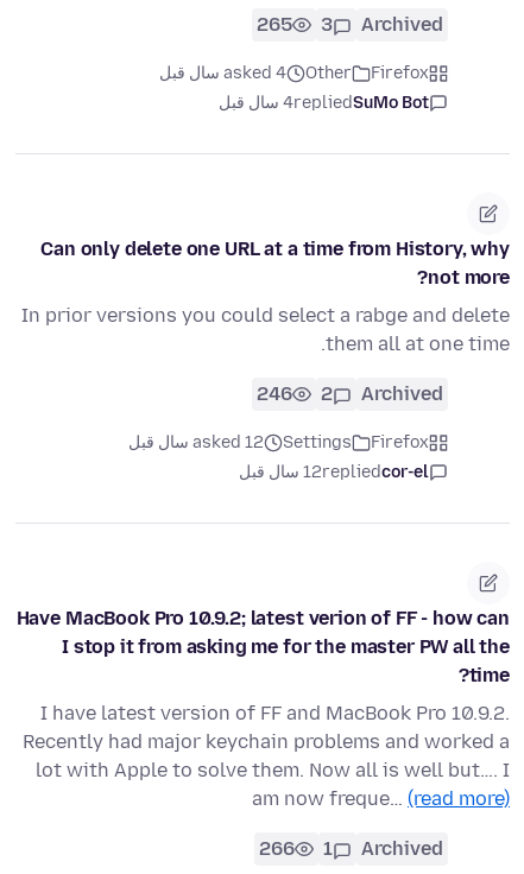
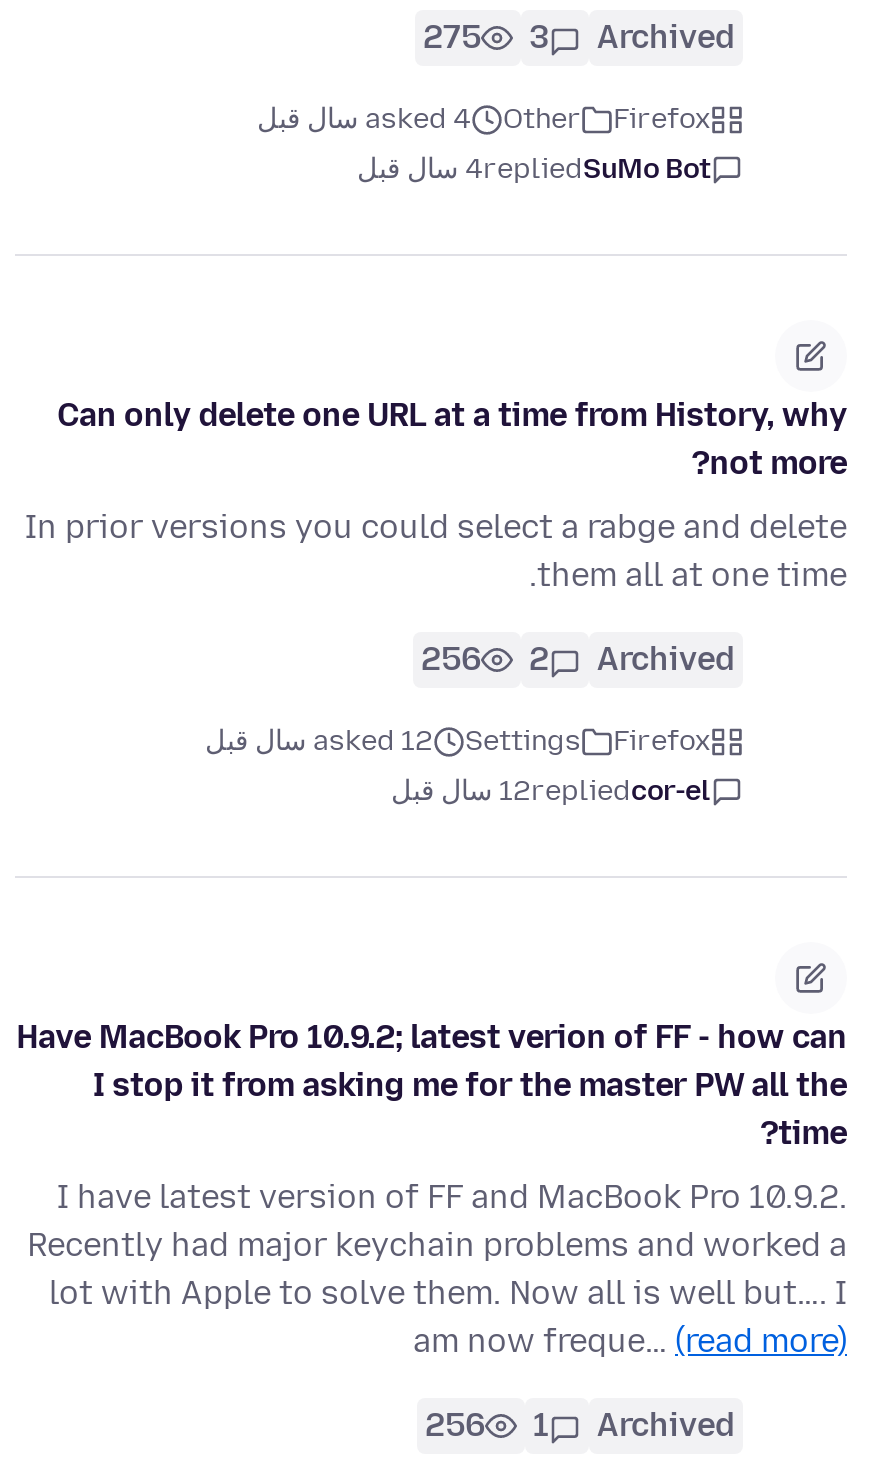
[257,14,443,36] 265 3 Archived -> [423,19,735,57] 275 3 Archived
[257,383,443,406] 246 2 Archived -> [421,641,735,679] 256 2 Archived
[259,838,443,860] 266 1 Archived -> [425,1407,735,1445] 256 1 Archived

